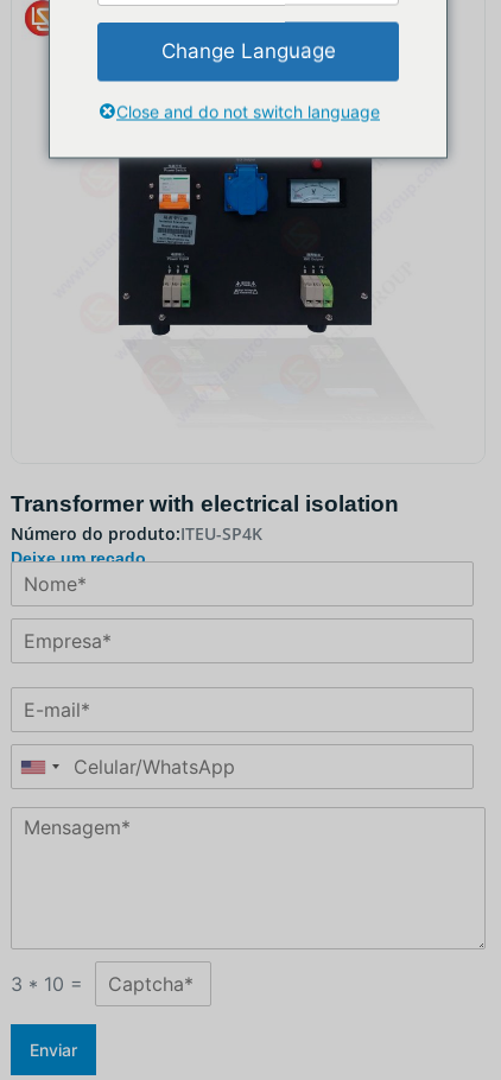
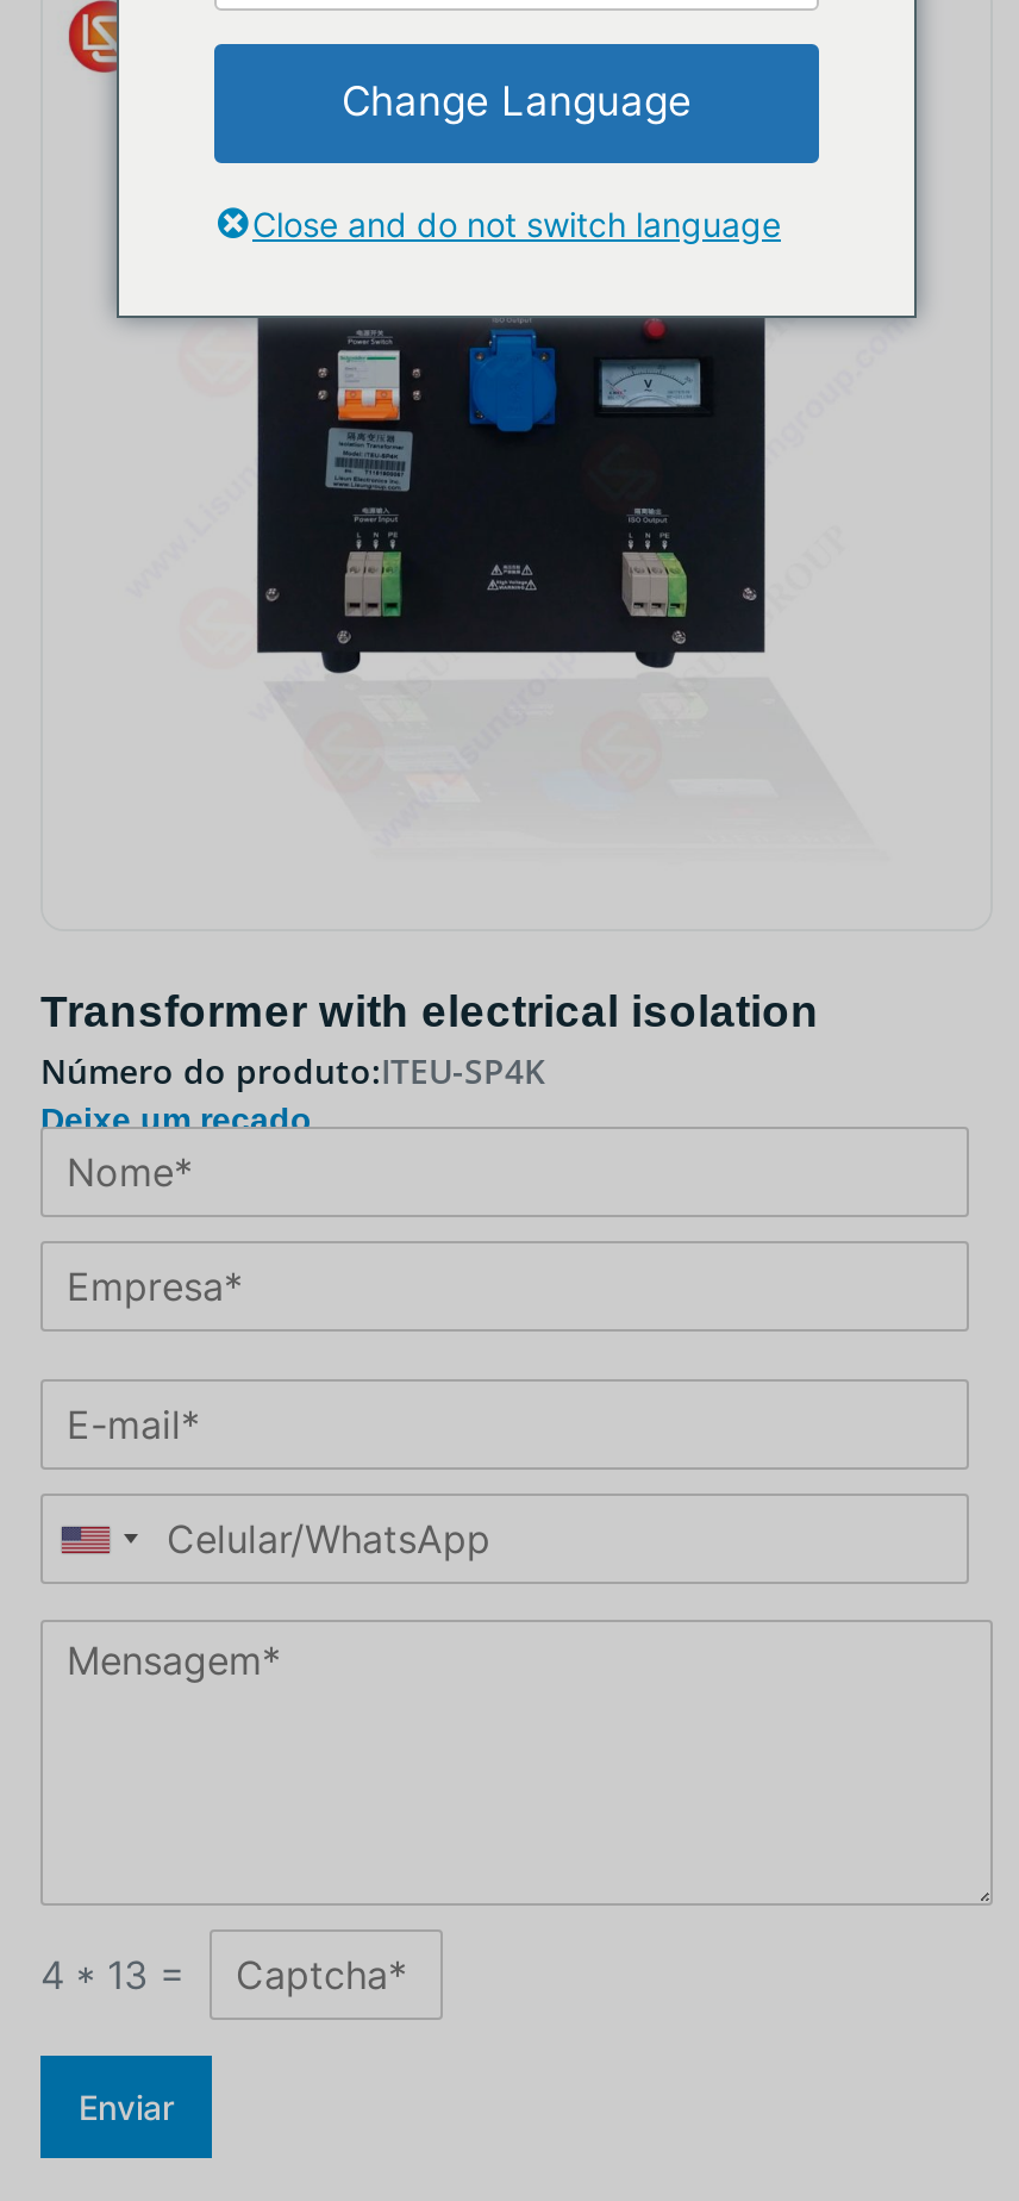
[11,972,83,996] 3 * 10 = -> [40,1951,186,1999] 4 * 13 =

